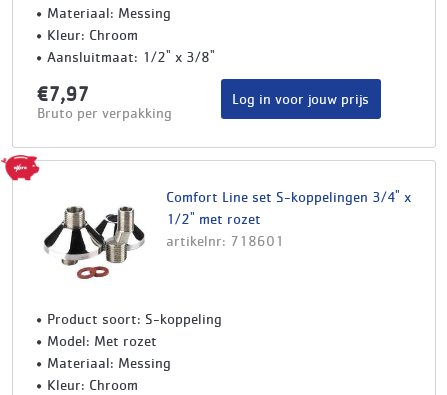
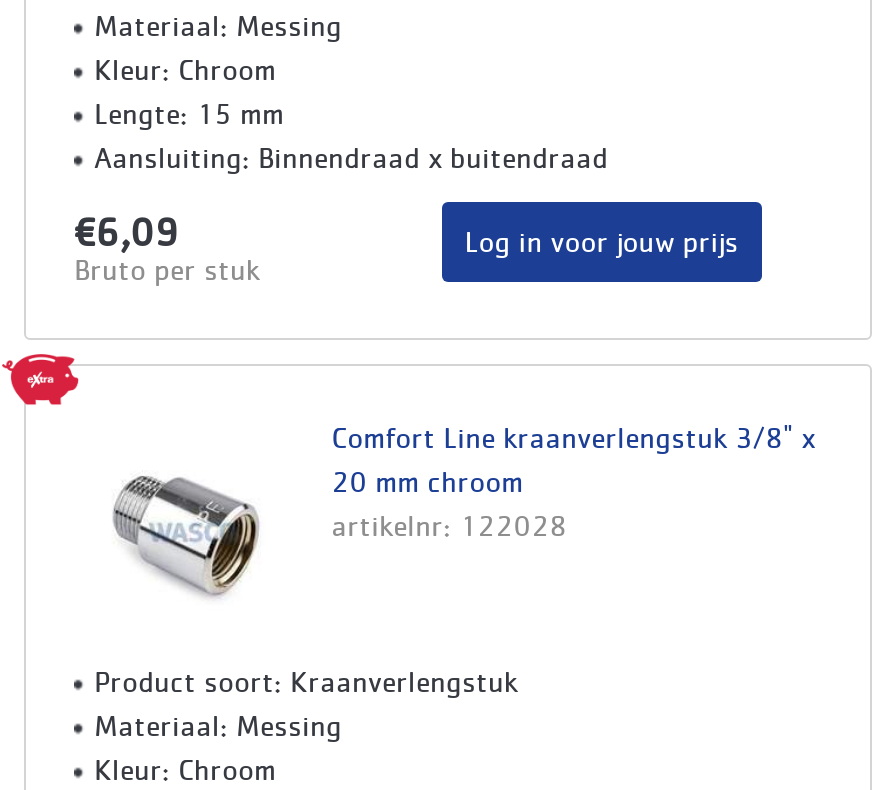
[47,47,215,65] Aansluitmaat: 1/2" x 3/8" -> [94,95,608,175] Lengte: 15 mm | Aansluiting: Binnendraad x buitendraad
[37,82,172,121] €7,97 | Bruto per verpakking -> [74,209,260,287] €6,09 | Bruto per stuk
moved [232,89,369,107] -> [465,222,739,258]: Log in voor jouw prijs
[43,187,411,279] [image] | Comfort Line set S-koppelingen 3/4" x | 1/2" met rozet | artikelnr: 718601 -> [112,419,815,596] [image] | Comfort Line kraanverlengstuk 3/8" x | 20 mm chroom | artikelnr: 122028
[47,309,222,349] Product soort: S-koppeling | Model: Met rozet -> [94,662,518,698] Product soort: Kraanverlengstuk

